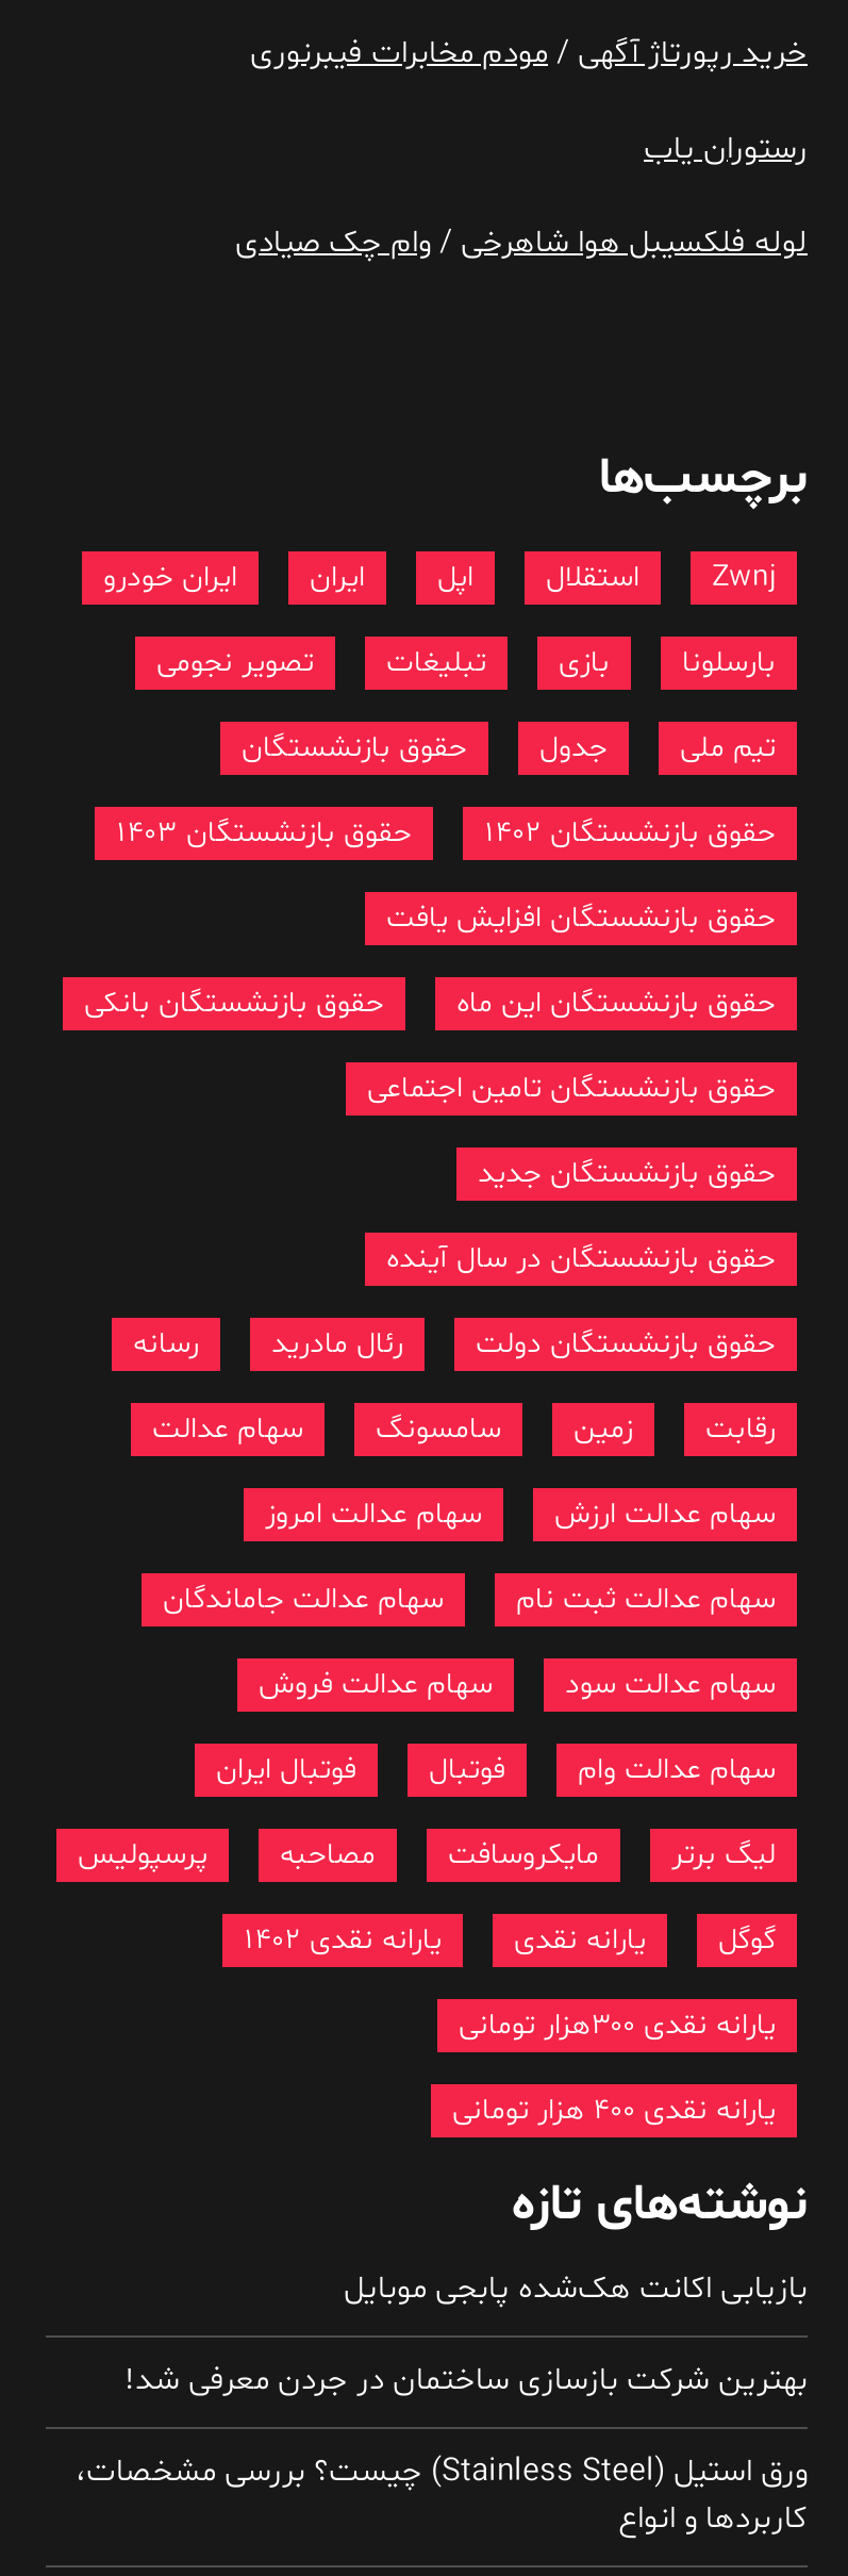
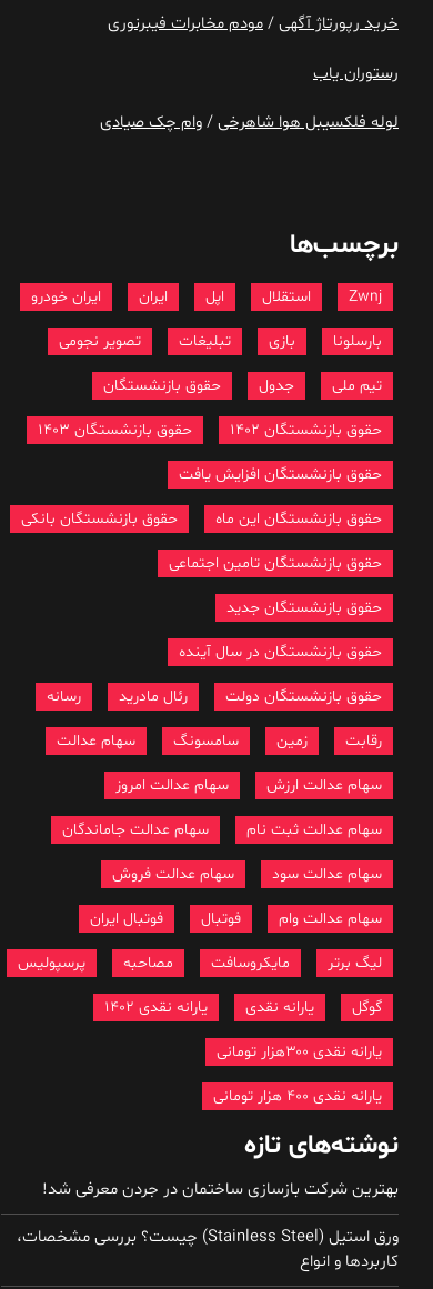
[344,2268,808,2312] بازیابی اکانت هک‌شده پابجی موبایل -> none

